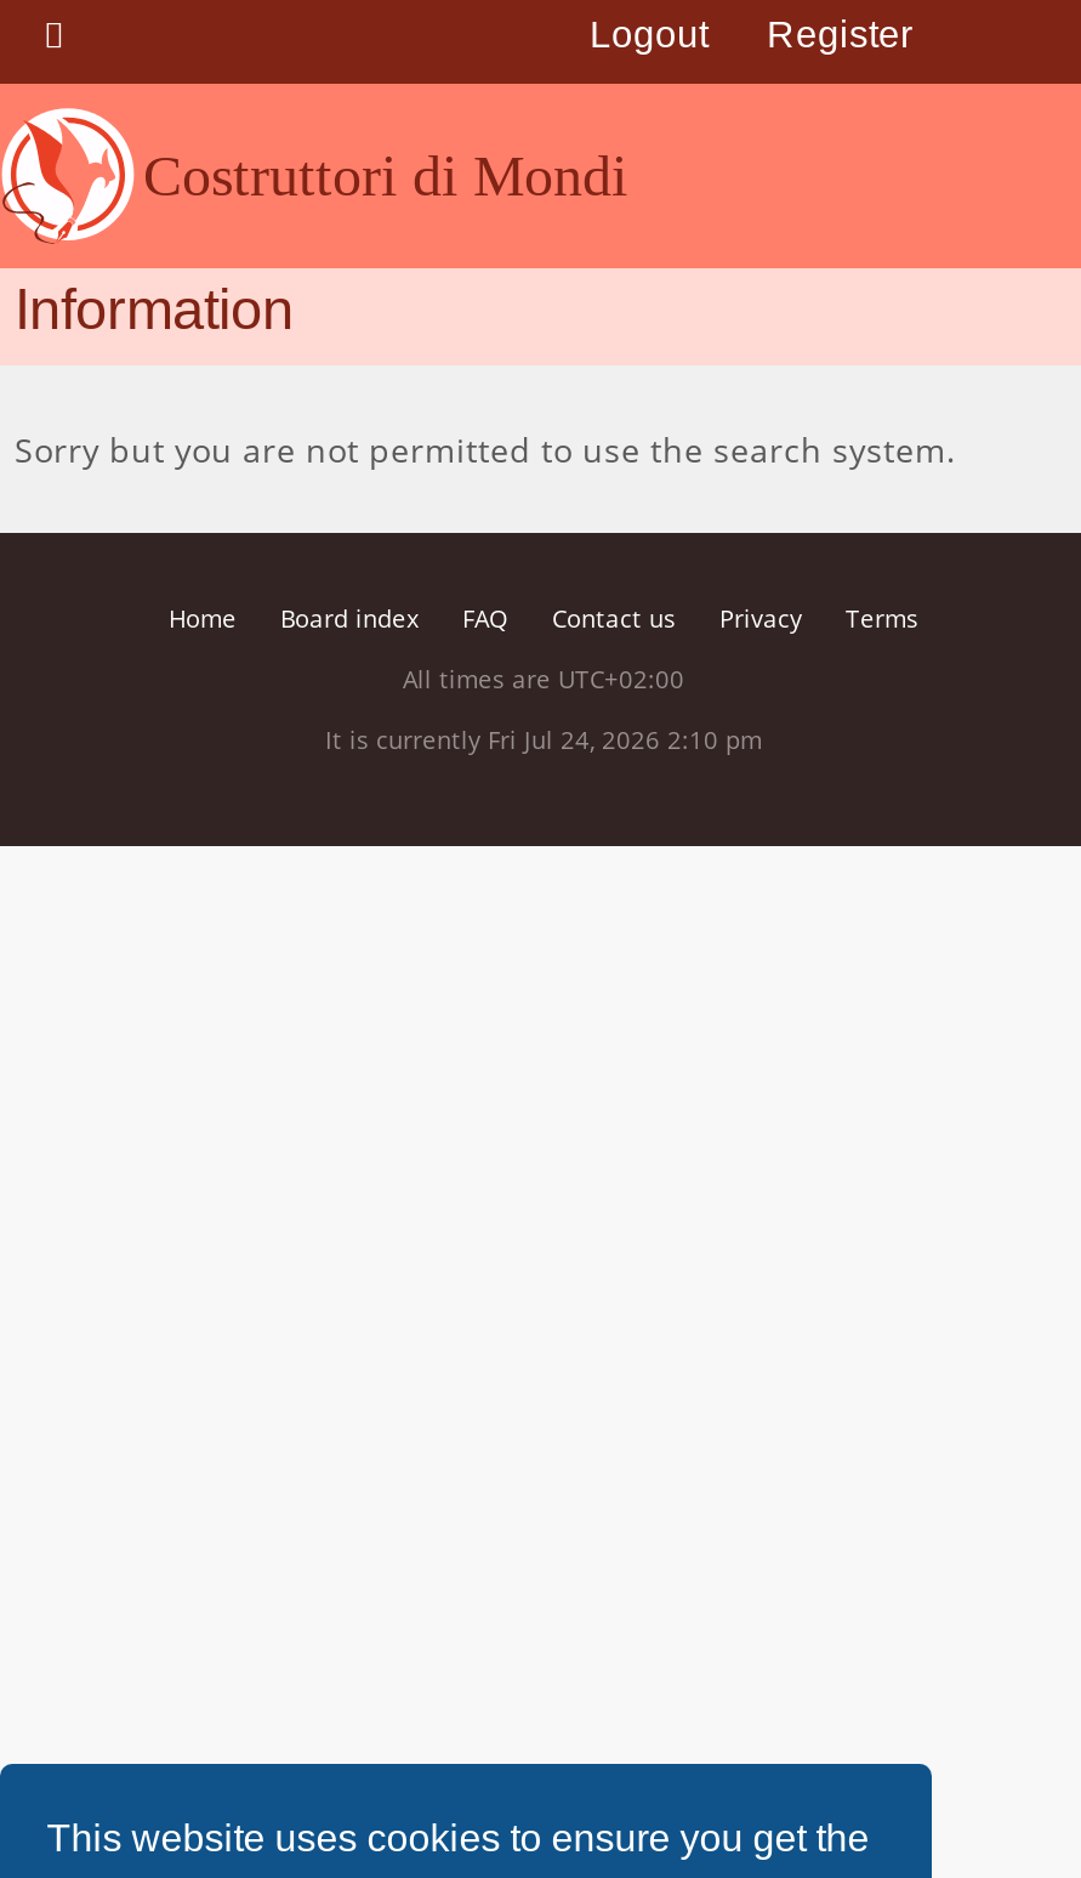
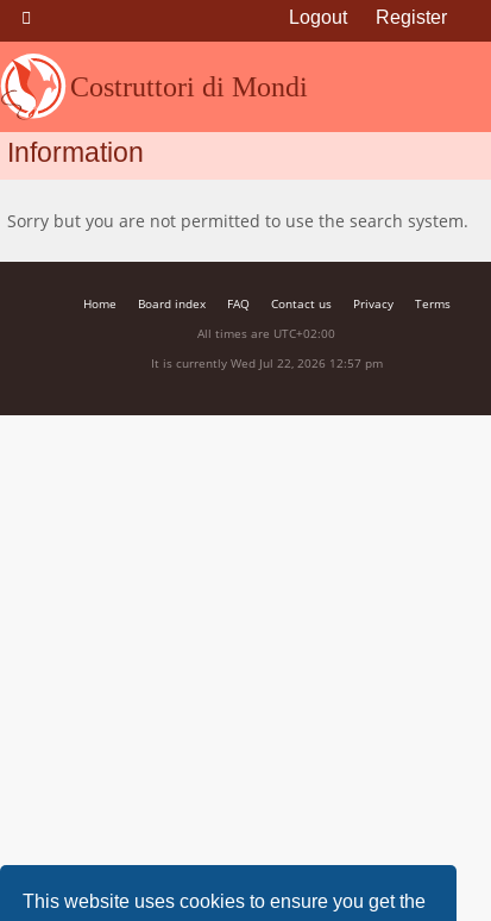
[325,722,762,756] It is currently Fri Jul 24, 2026 2:10 pm -> [150,355,382,371] It is currently Wed Jul 22, 2026 12:57 pm

